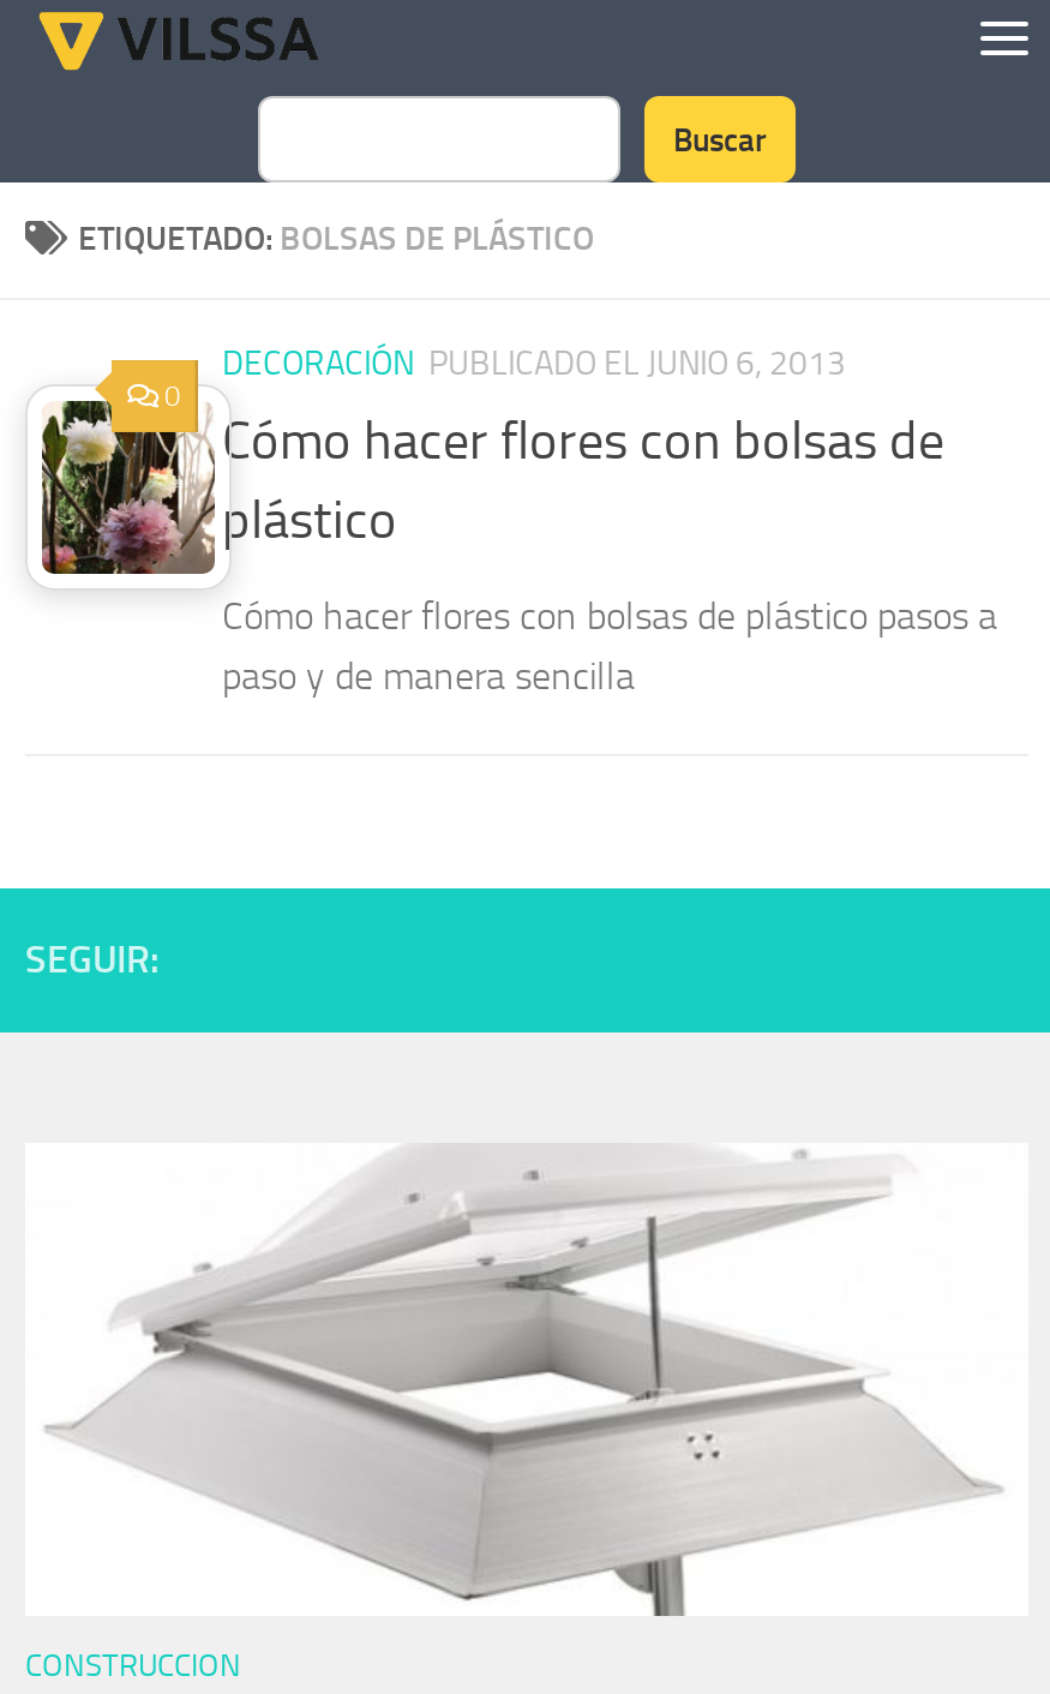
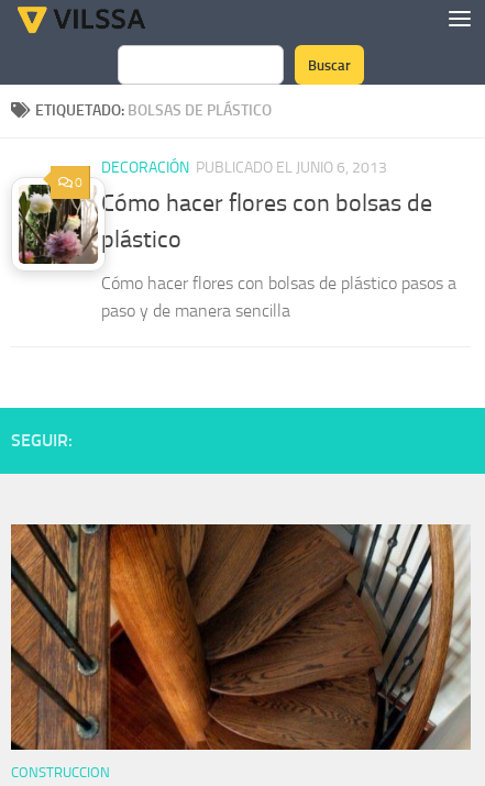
[25,1143,1028,1618] [image] -> [10,523,472,751] [image]

